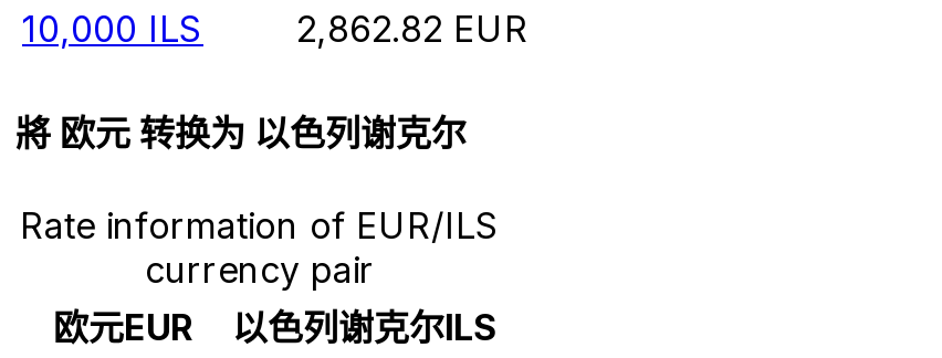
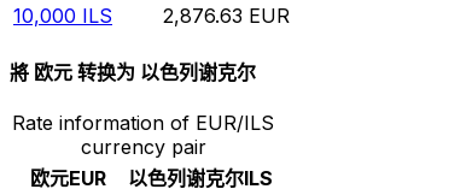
[296,6,528,50] 2,862.82 EUR -> [163,3,290,27] 2,876.63 EUR

